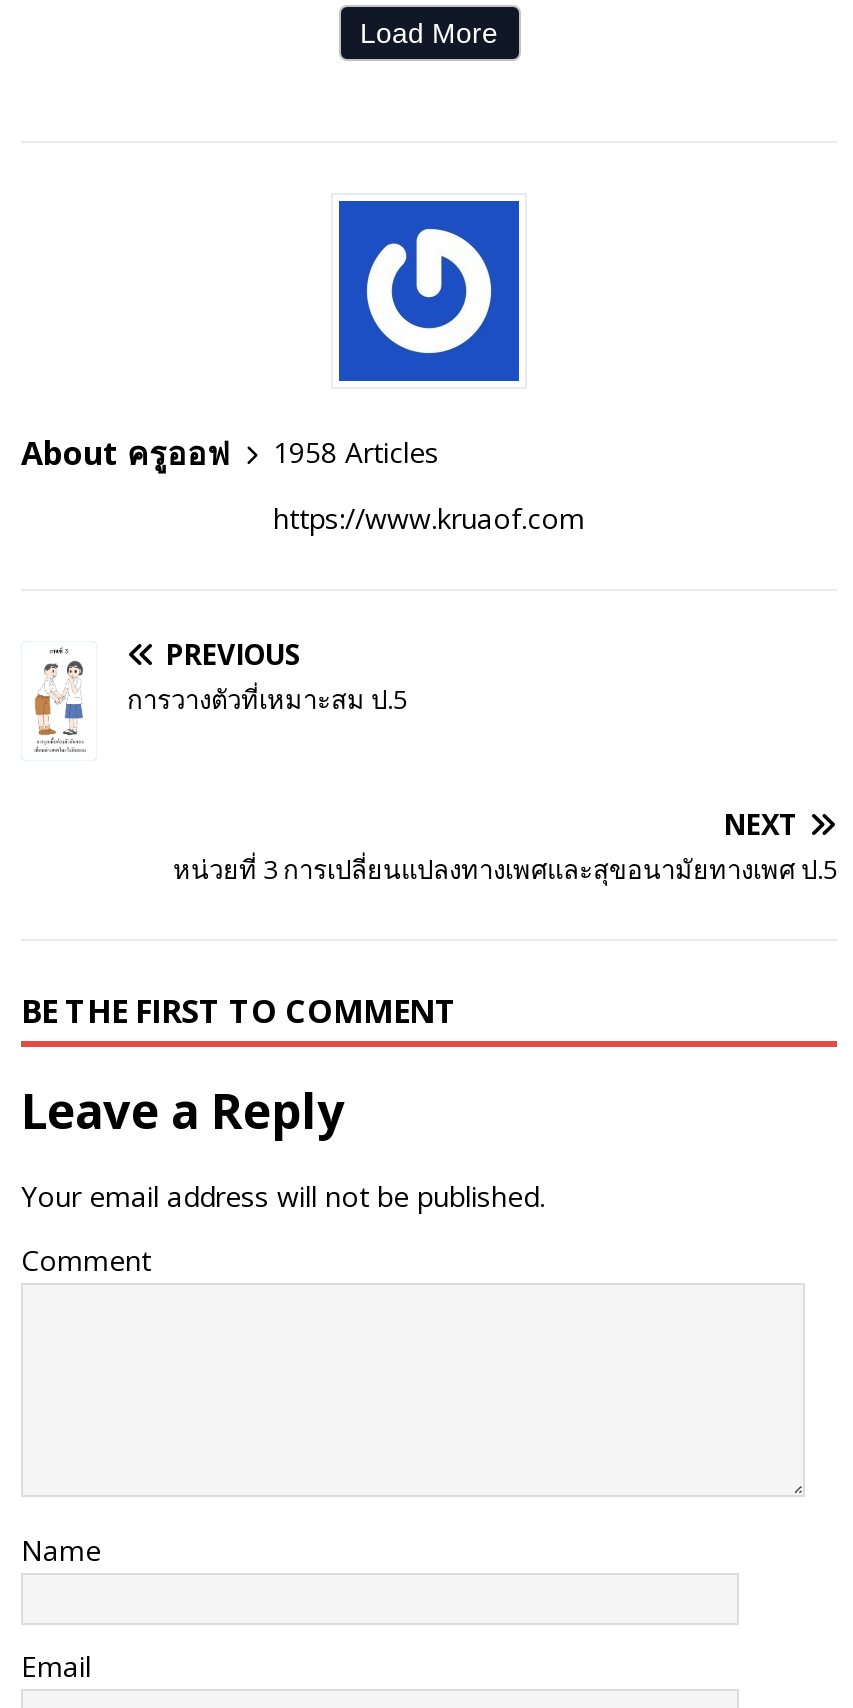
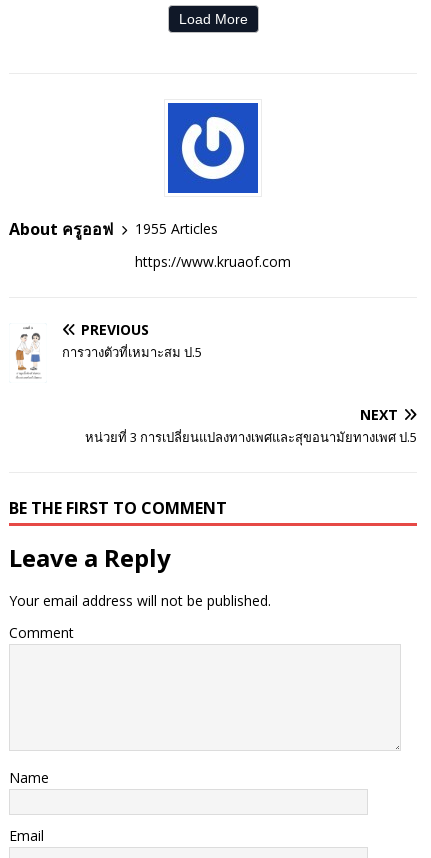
[21,431,439,475] About ครูออฟ 1958 Articles -> [9,218,218,240] About ครูออฟ 1955 Articles

